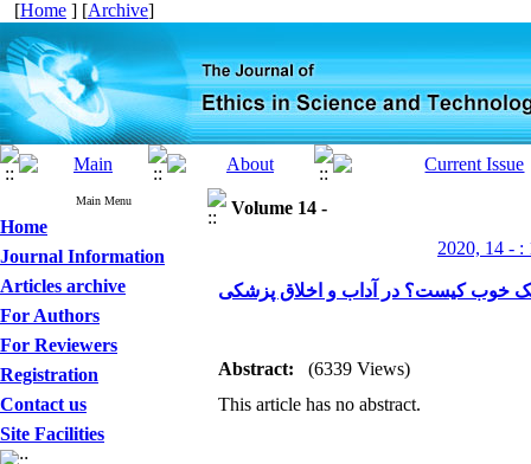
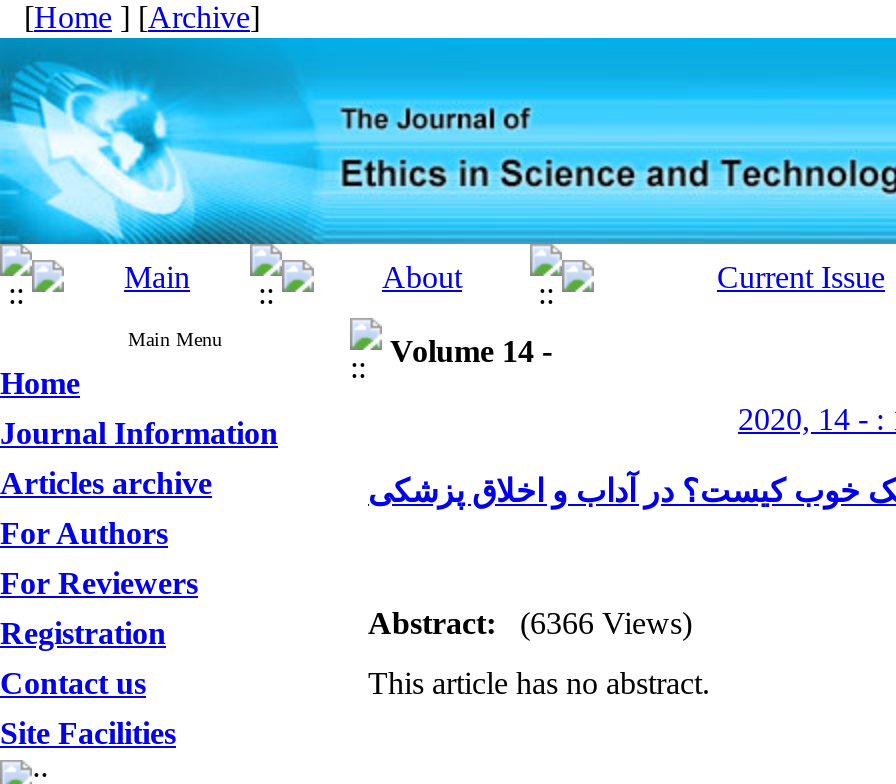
[218,359,410,379] Abstract: (6339 Views) -> [368,606,692,640] Abstract: (6366 Views)

